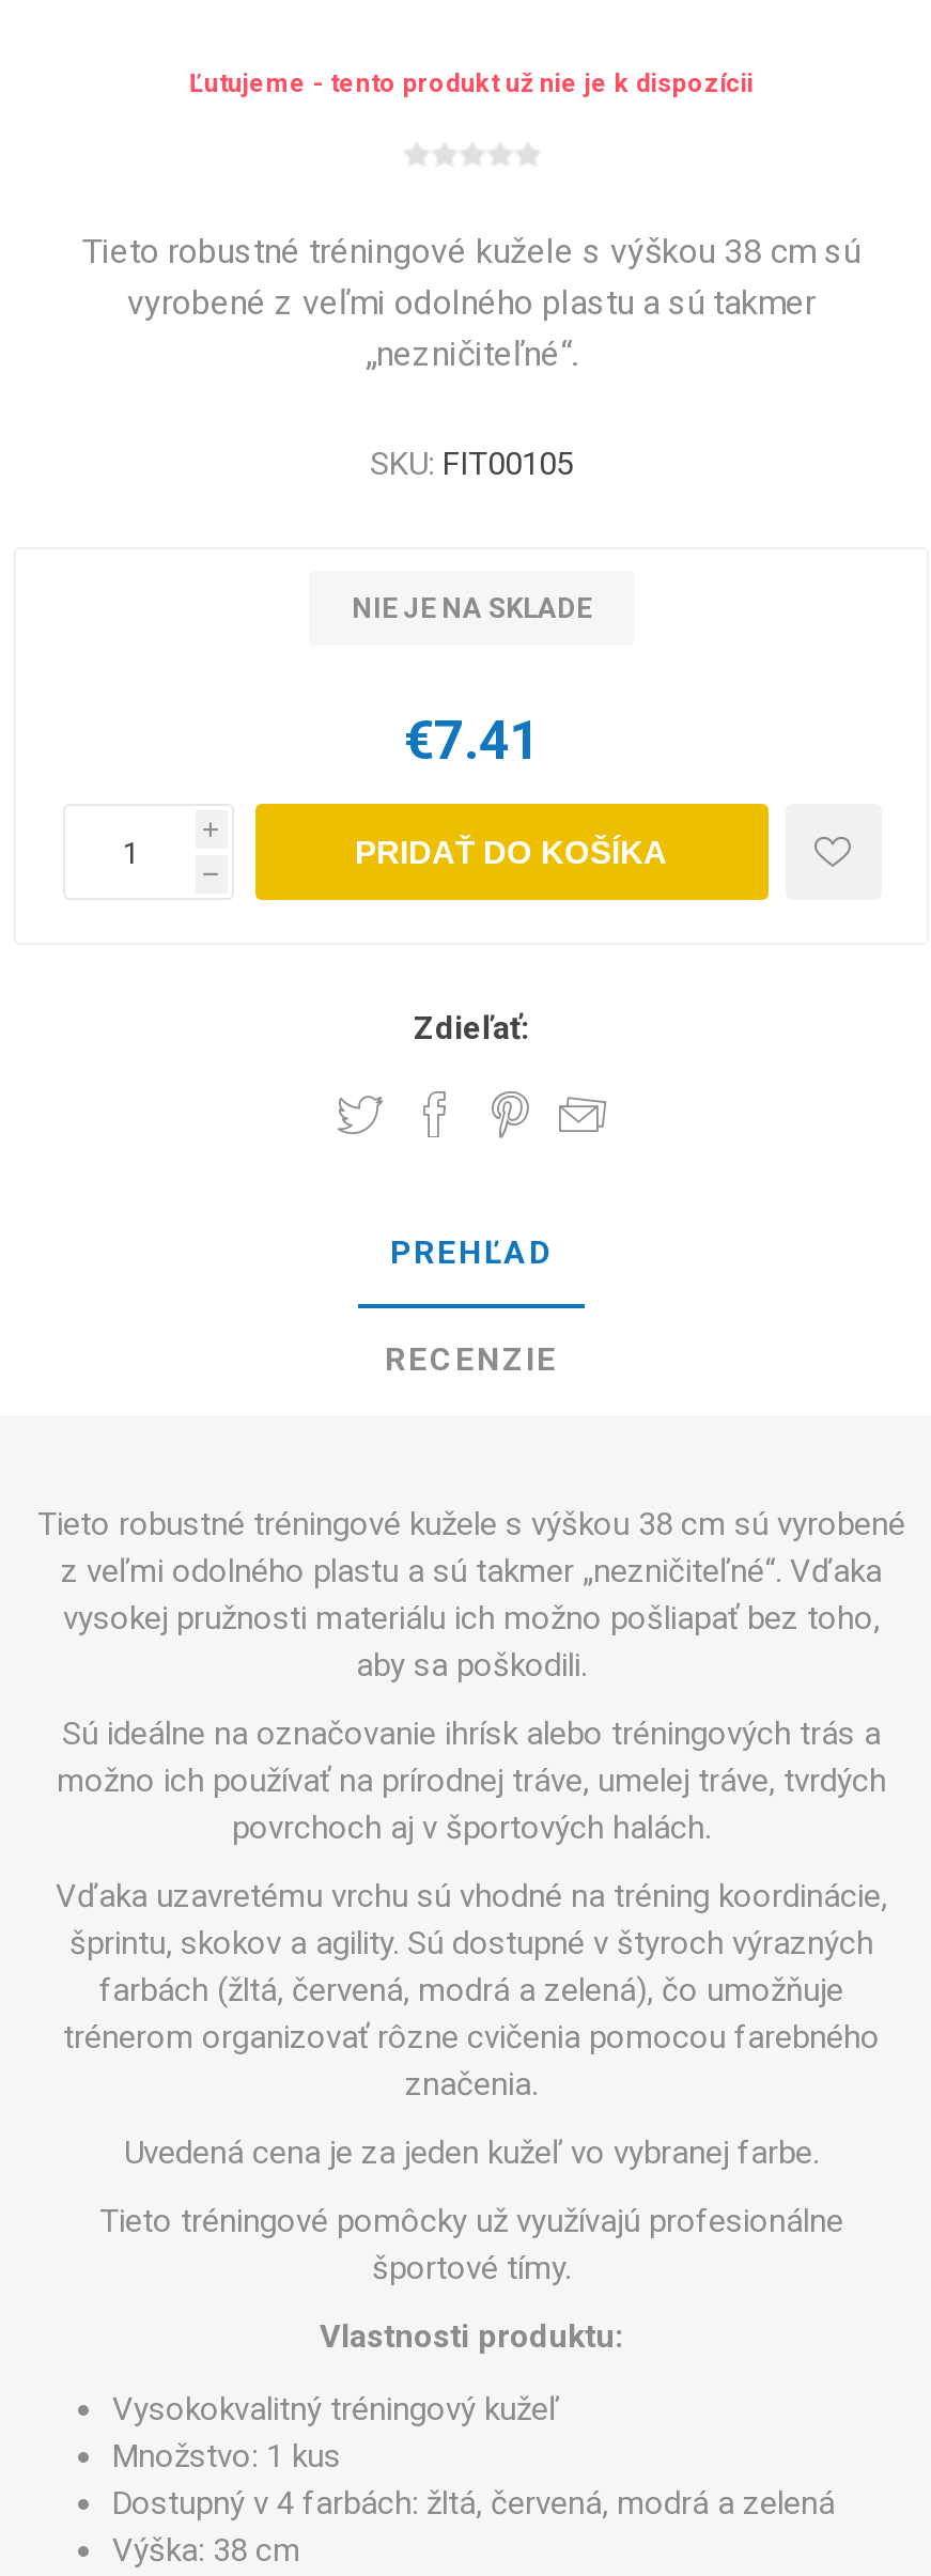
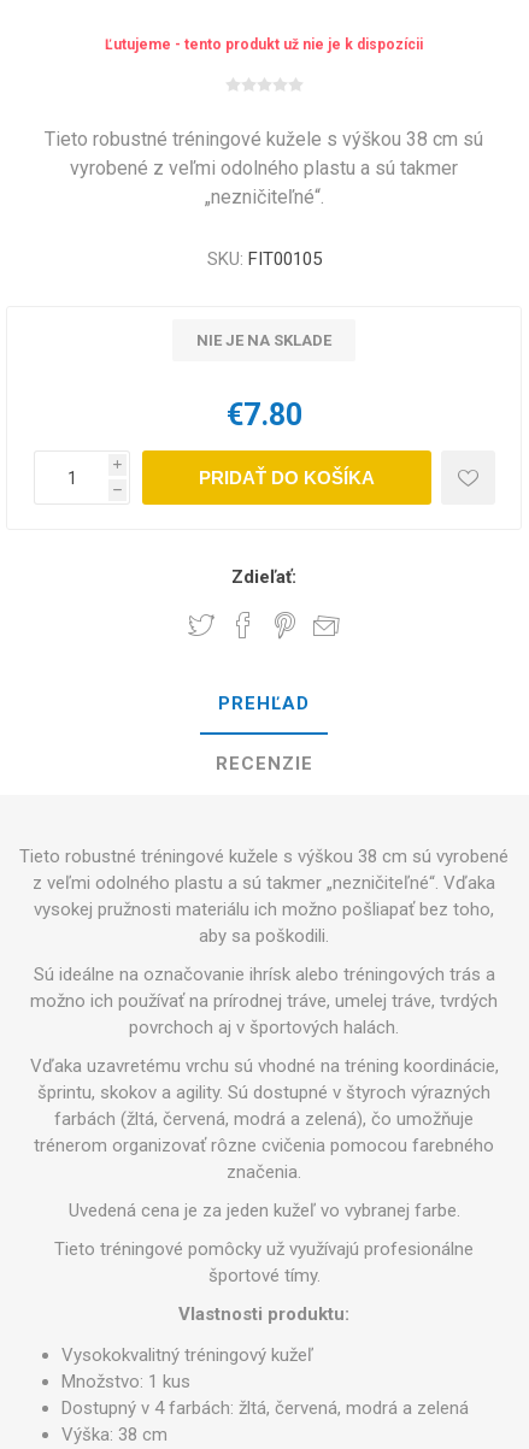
[404,710,539,772] €7.41 -> [226,397,302,432] €7.80

